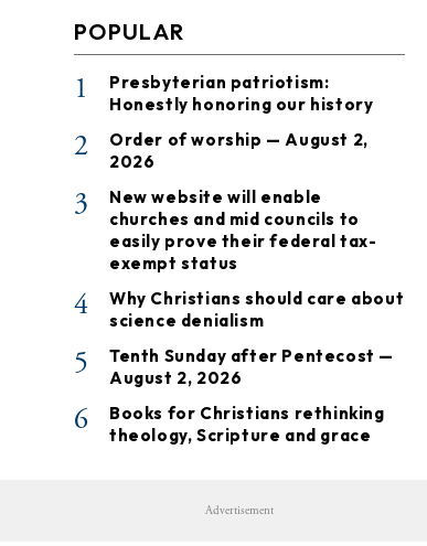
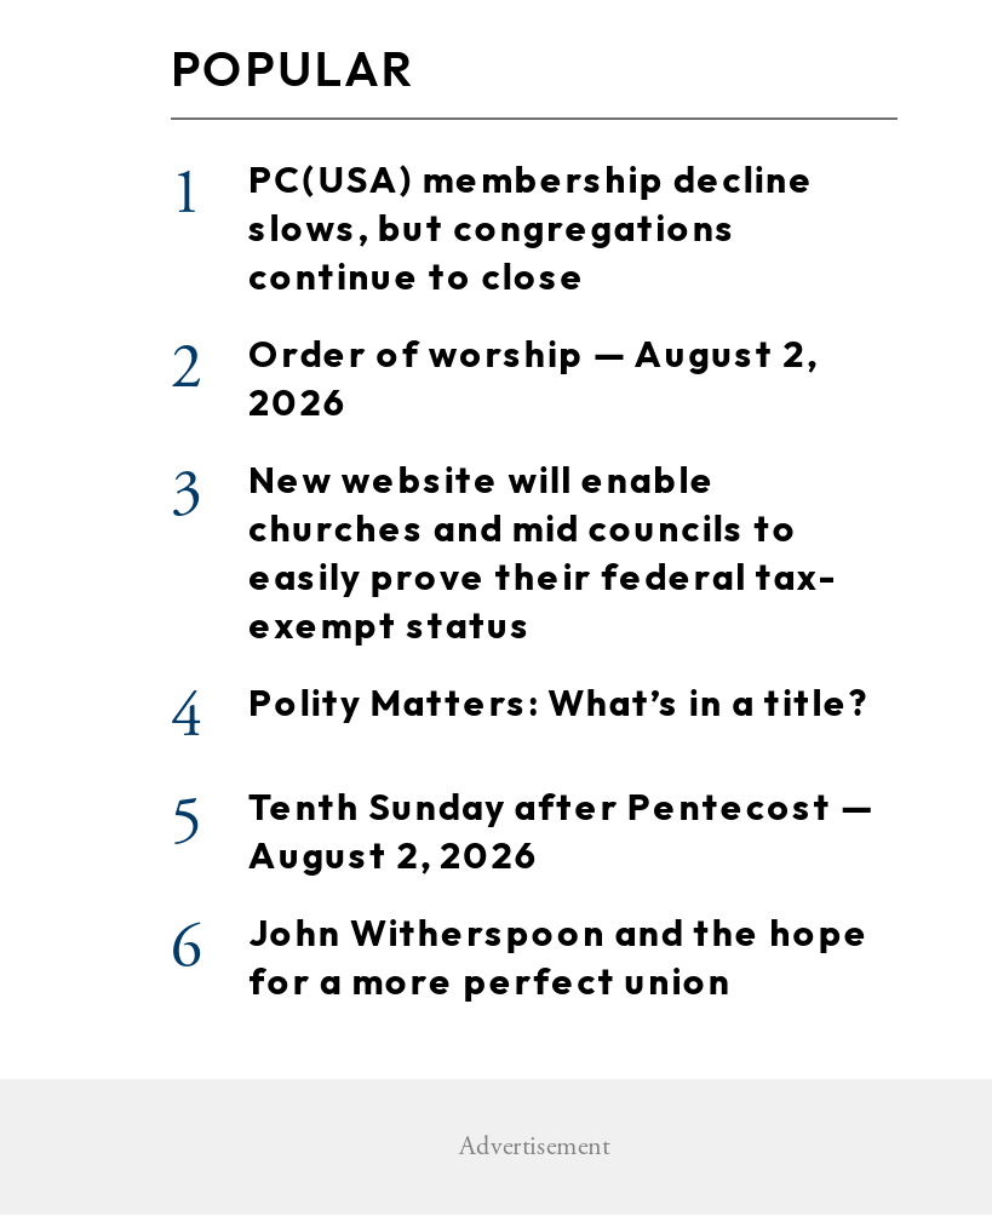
[109,71,373,114] Presbyterian patriotism: | Honestly honoring our history -> [248,156,814,299] PC(USA) membership decline | slows, but congregations | continue to close
[109,288,404,331] Why Christians should care about | science denialism -> [248,679,878,725] Polity Matters: What’s in a title?
[109,402,385,445] Books for Christians rethinking | theology, Scripture and grace -> [248,909,869,1004] John Witherspoon and the hope | for a more perfect union

